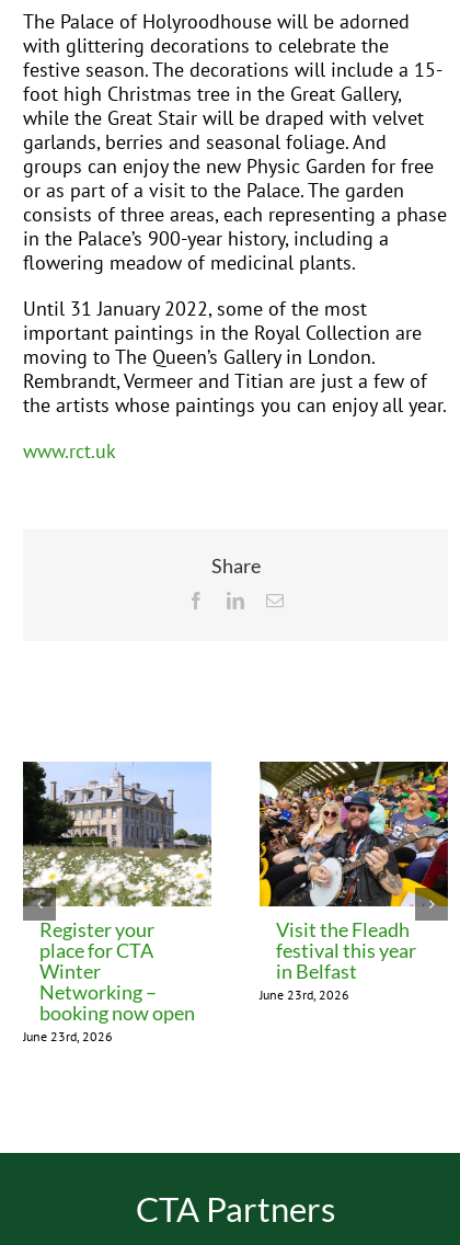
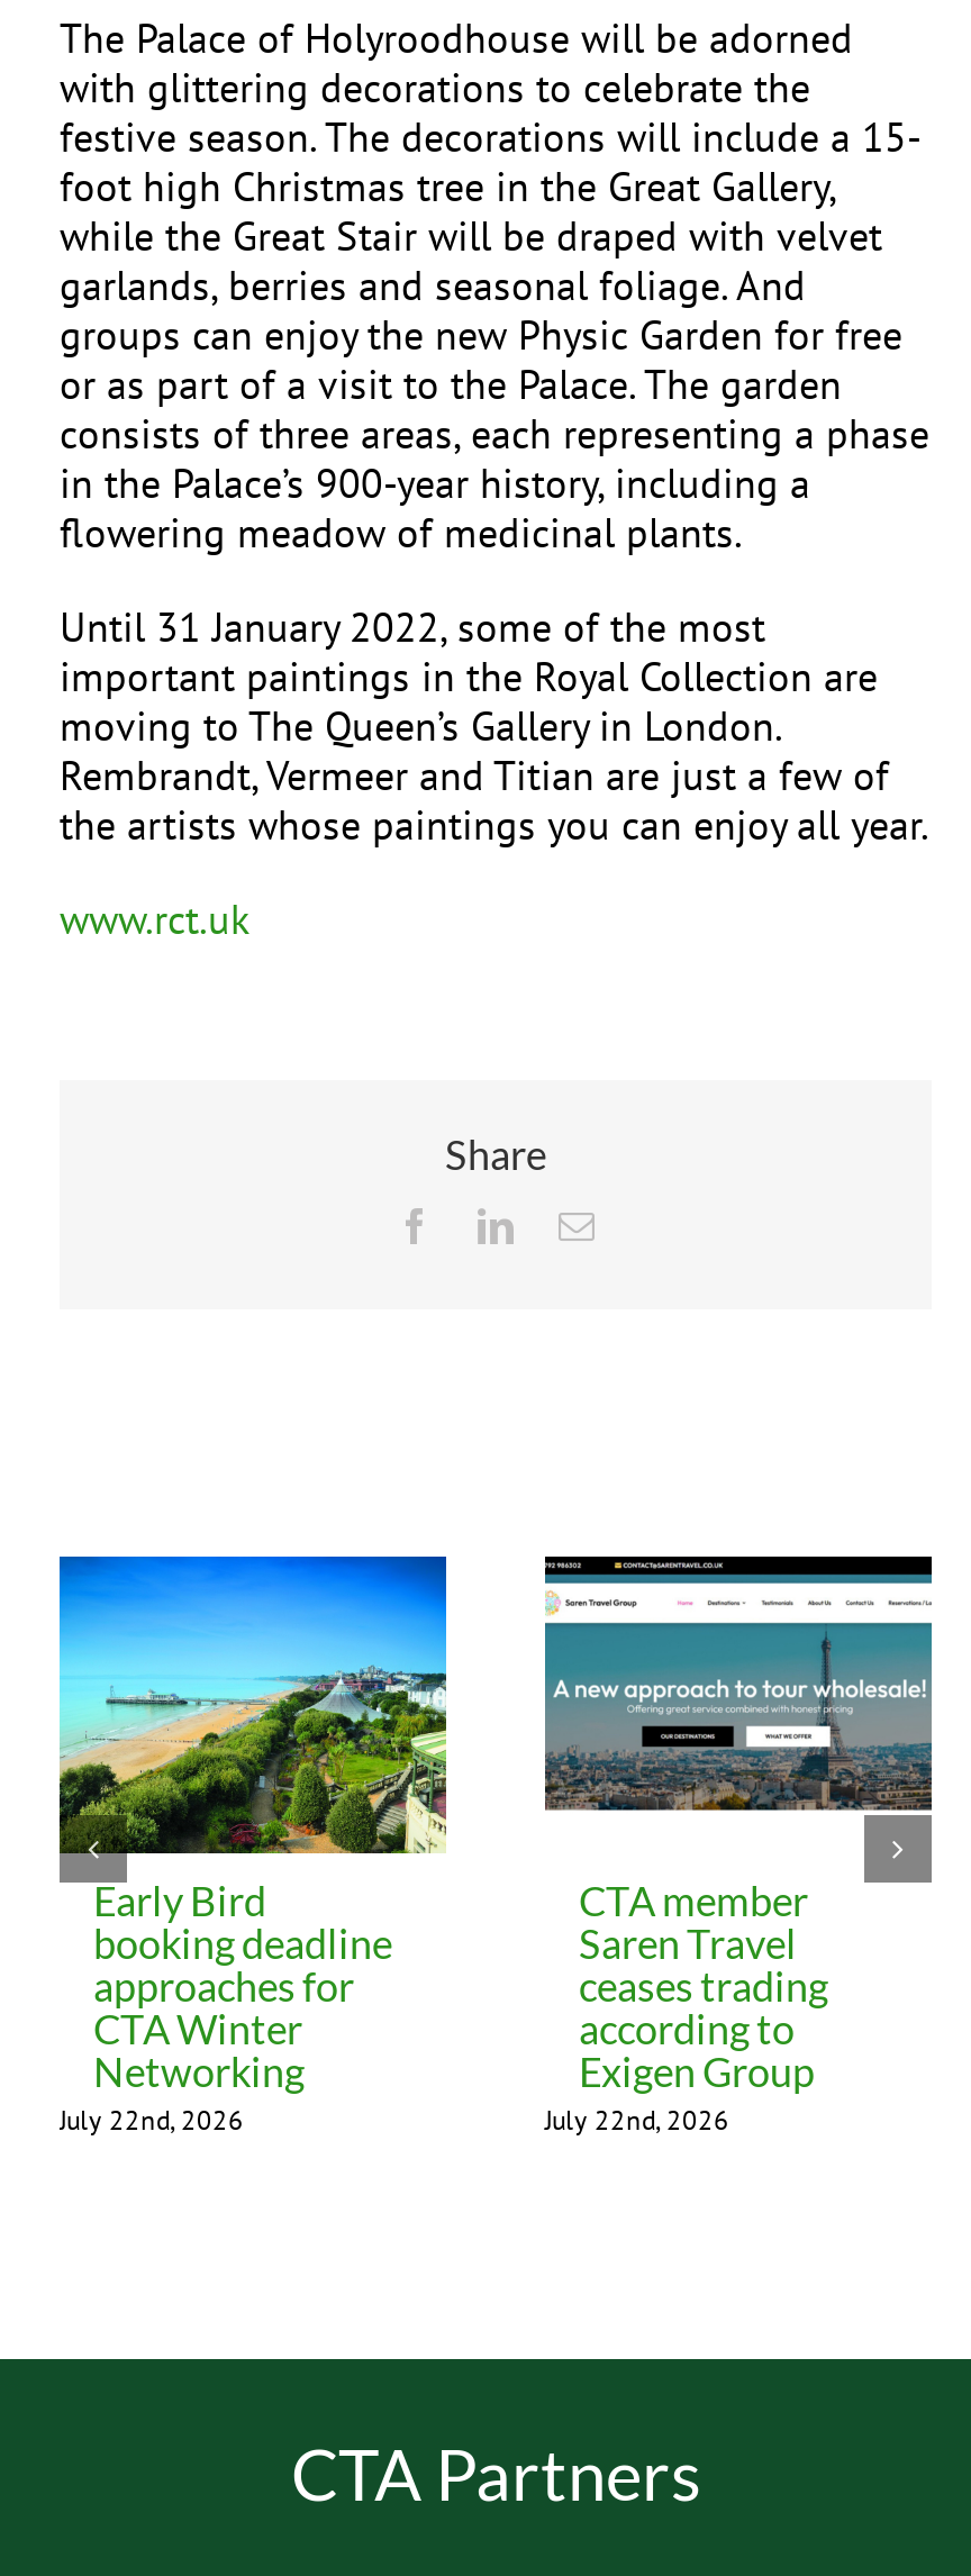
[22,761,211,1044] [image] | Register your | place for CTA | Winter | Networking – | booking now open | June 23rd, 2026 -> [57,1554,448,2136] [image] | Early Bird | booking deadline | approaches for | CTA Winter | Networking | July 22nd, 2026
[258,761,449,1002] [image] | Visit the Fleadh | festival this year | in Belfast | June 23rd, 2026 -> [543,1554,934,2136] [image] | CTA member | Saren Travel | ceases trading | according to | Exigen Group | July 22nd, 2026

